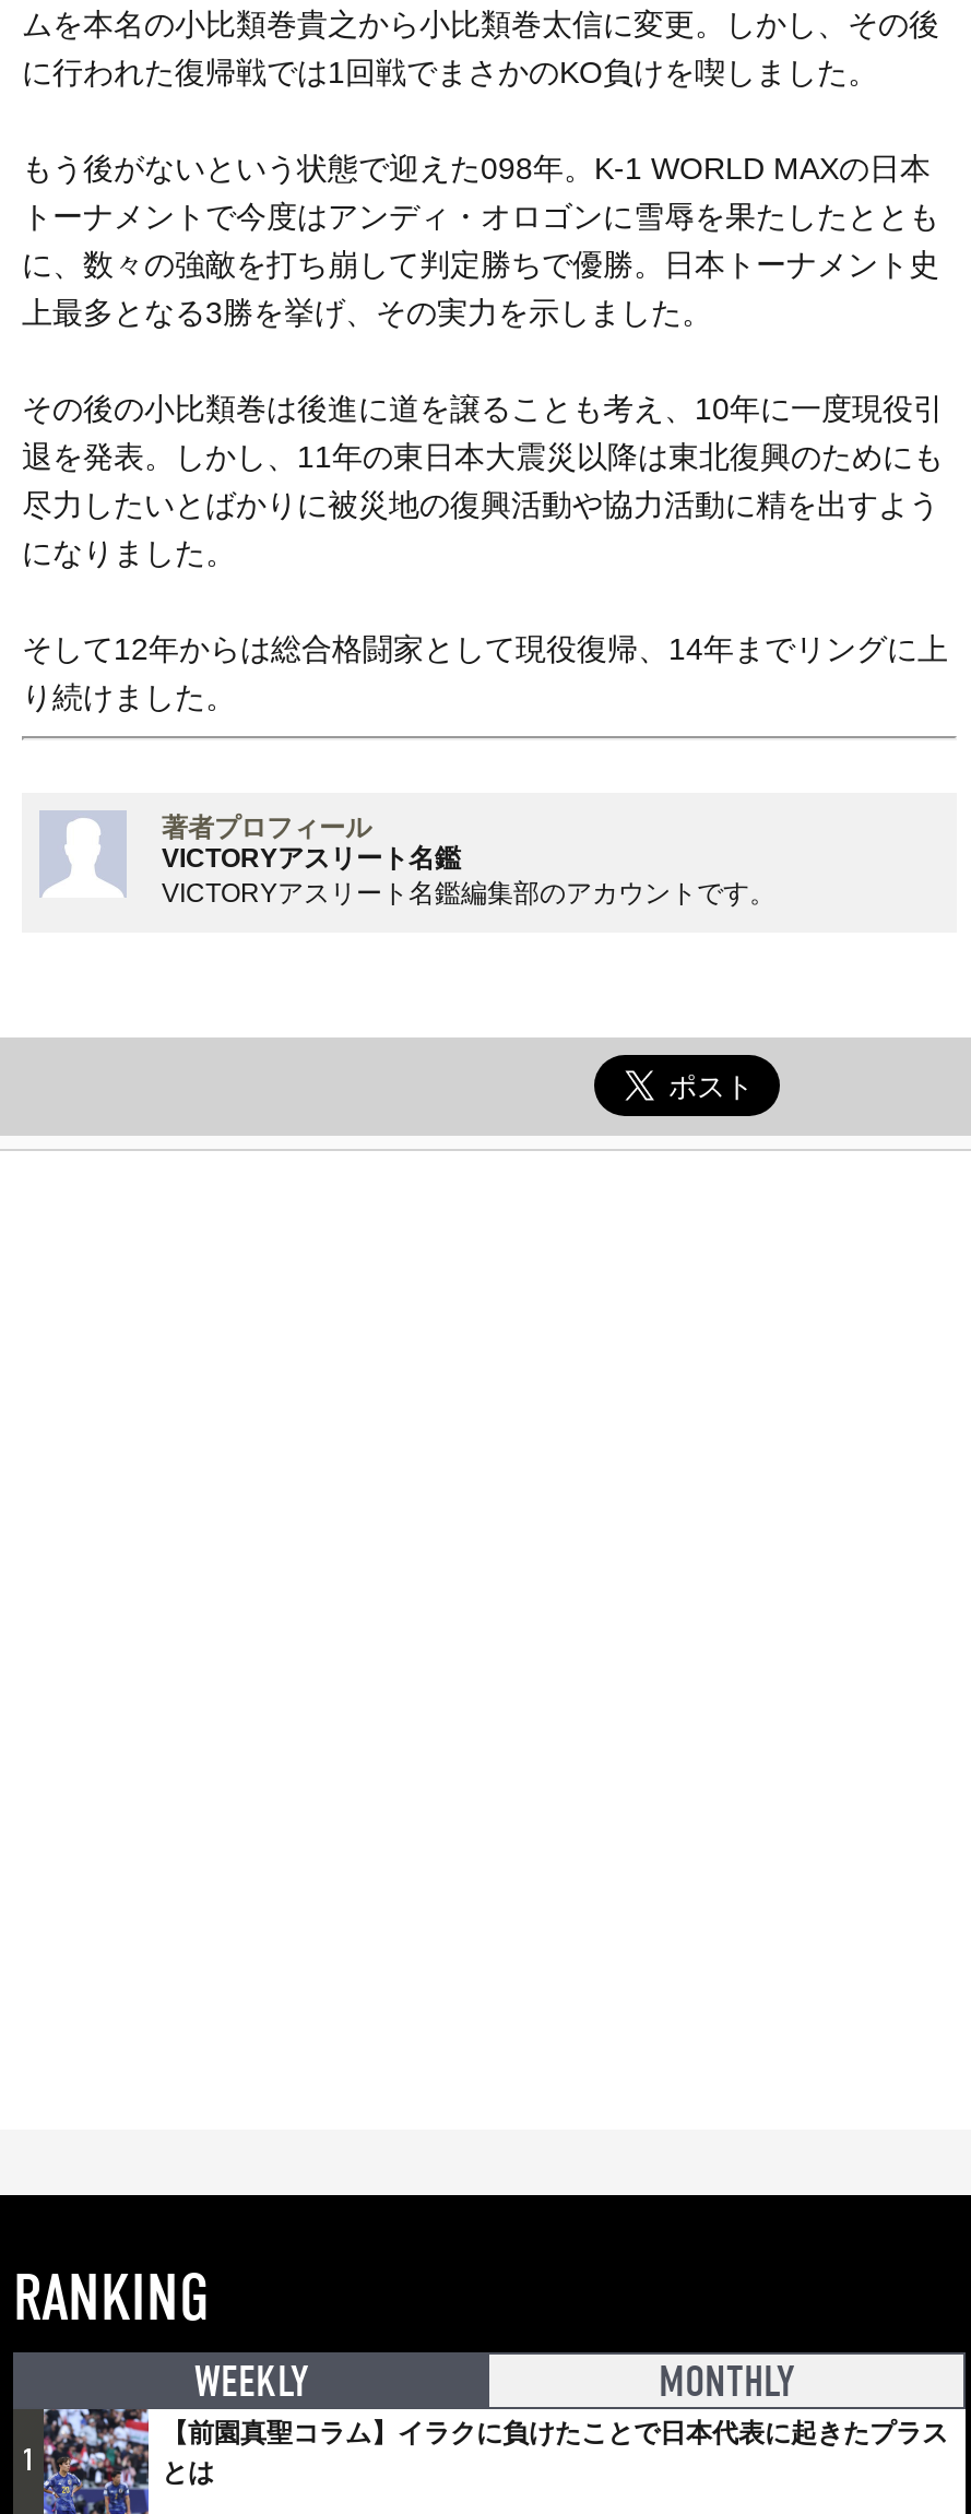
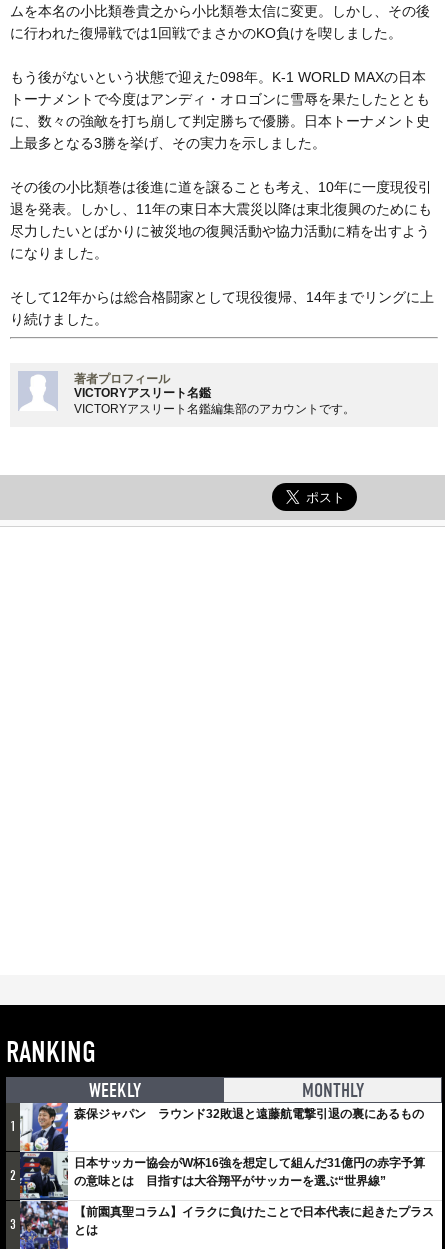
none -> [10,1102,425,1233] [image] | 日本サッカー協会がW杯16強を想定して組んだ31億円の赤字予算 | の意味とは 目指すは大谷翔平がサッカーを選ぶ“世界線” | 3
none -> [74,1107,424,1121] 森保ジャパン ラウンド32敗退と遠藤航電撃引退の裏にあるもの
none -> [10,1167,16,1184] 2

